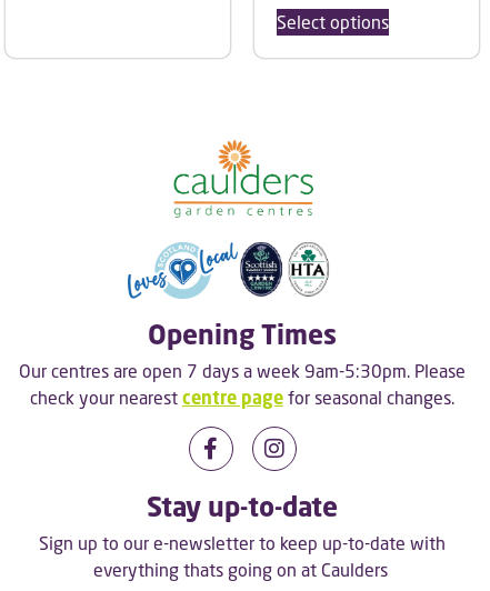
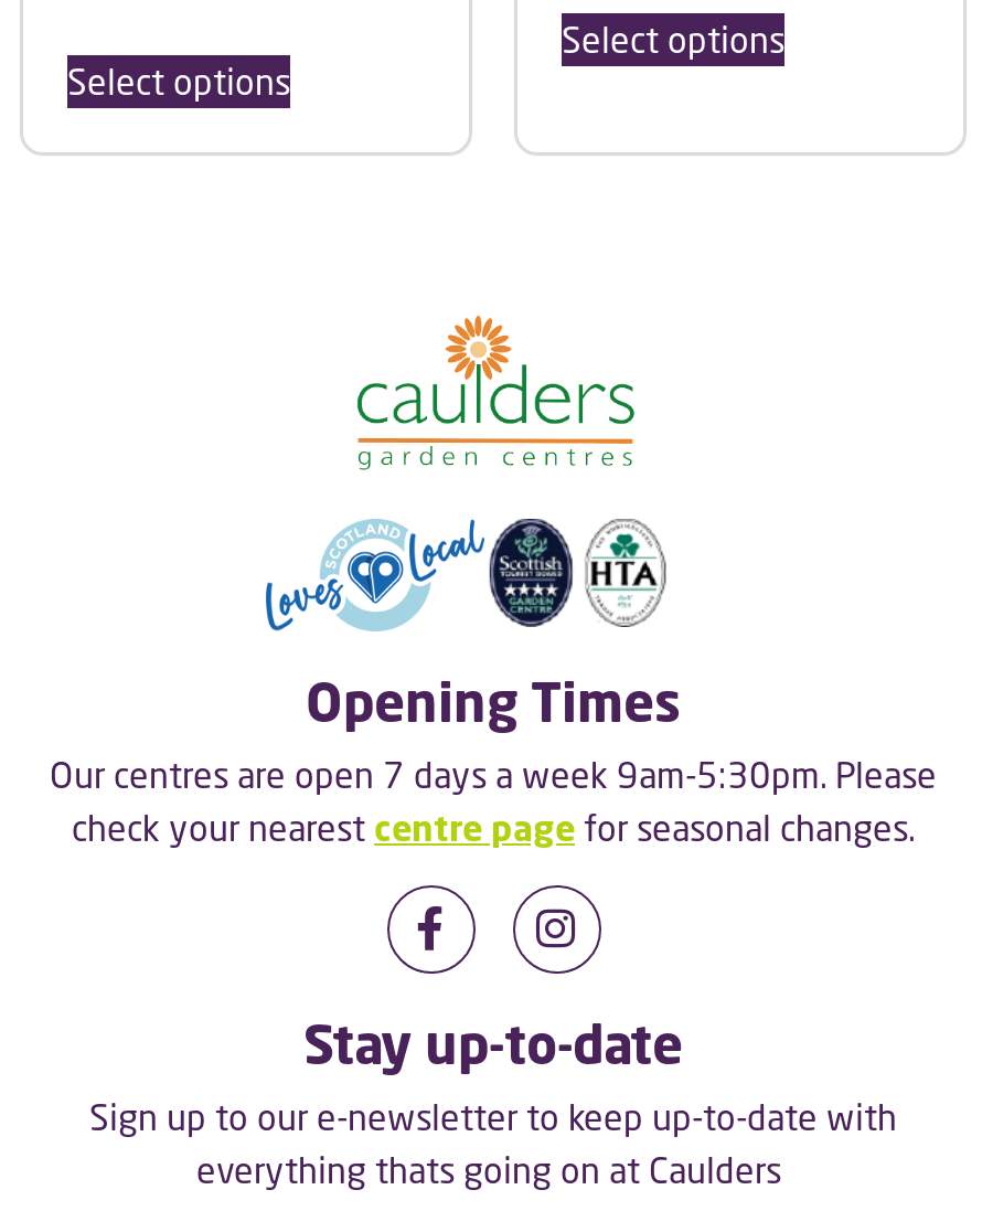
none -> [67,60,290,102] Select options

